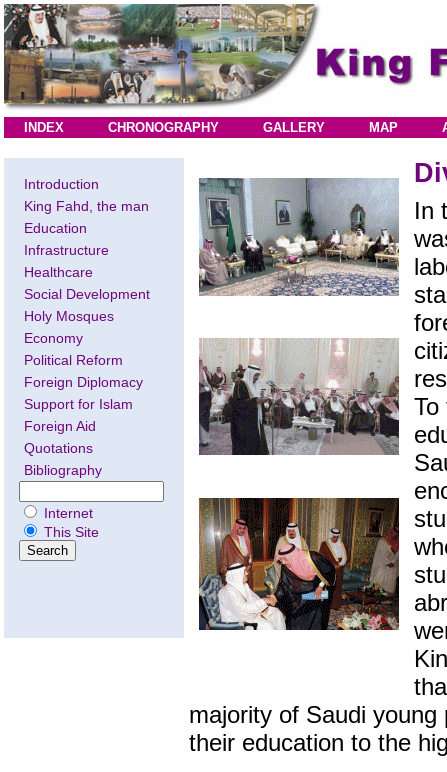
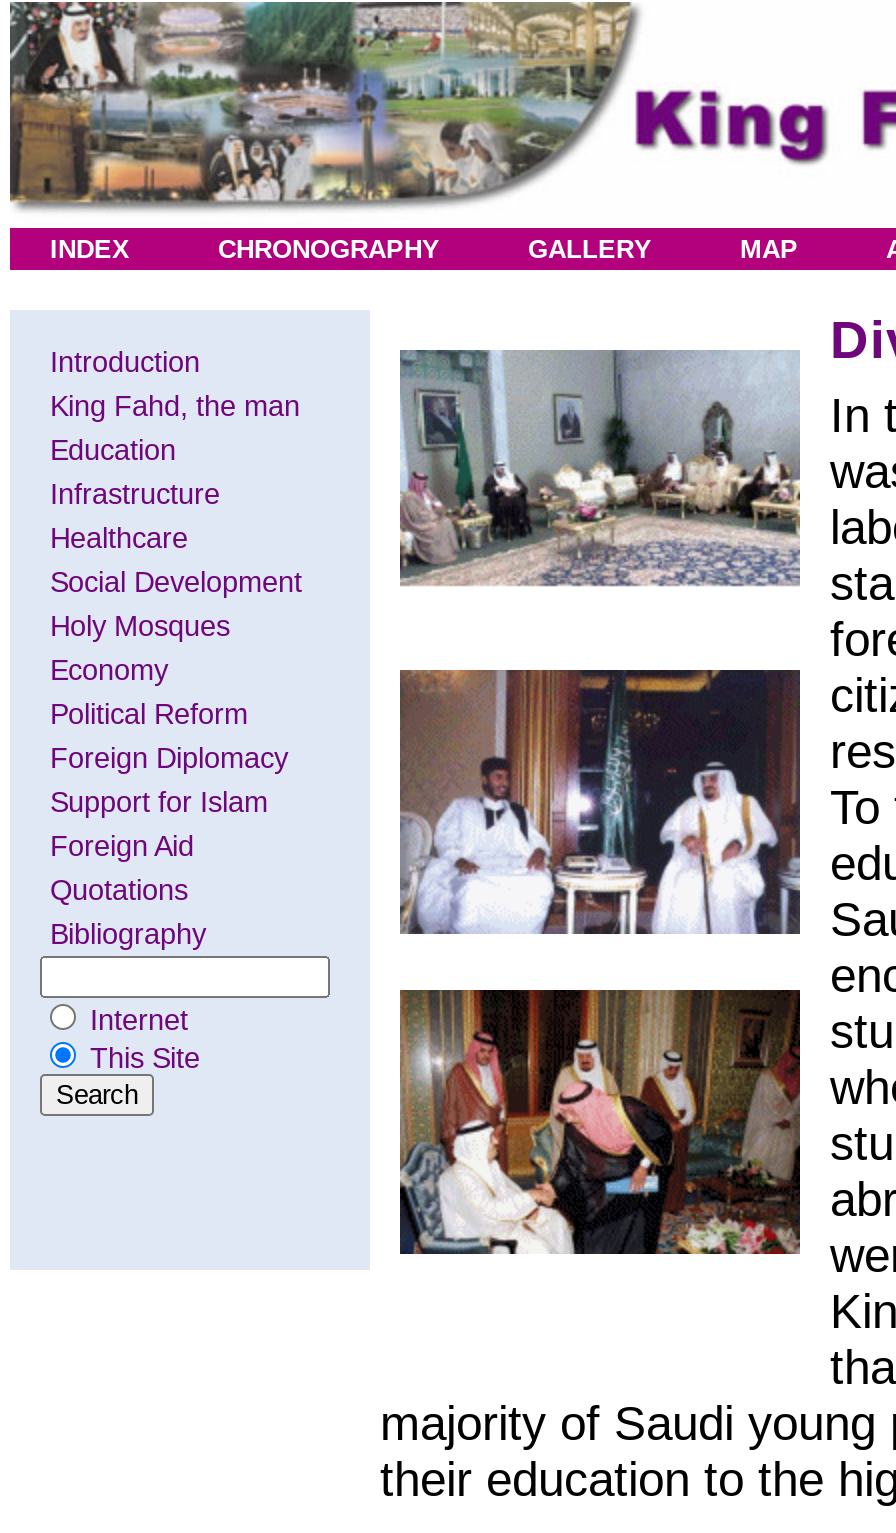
[199,338,399,470] [image] -> [398,668,802,936] [image]

